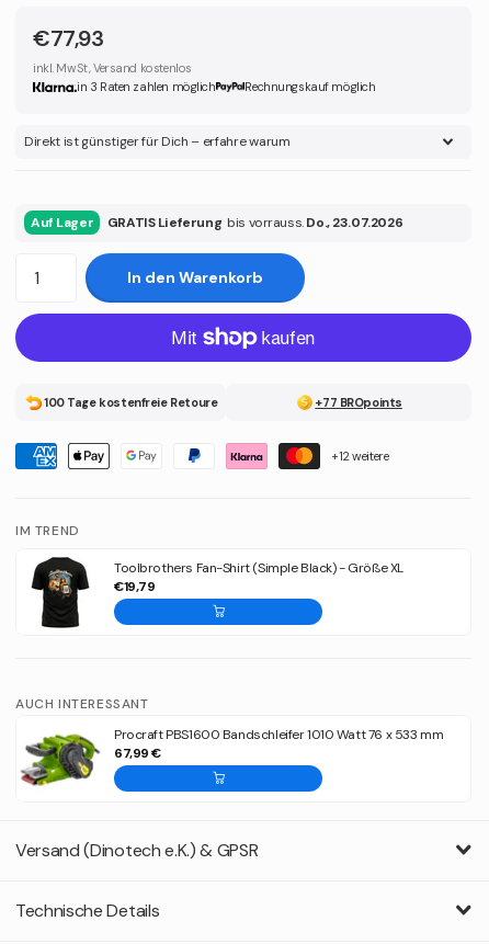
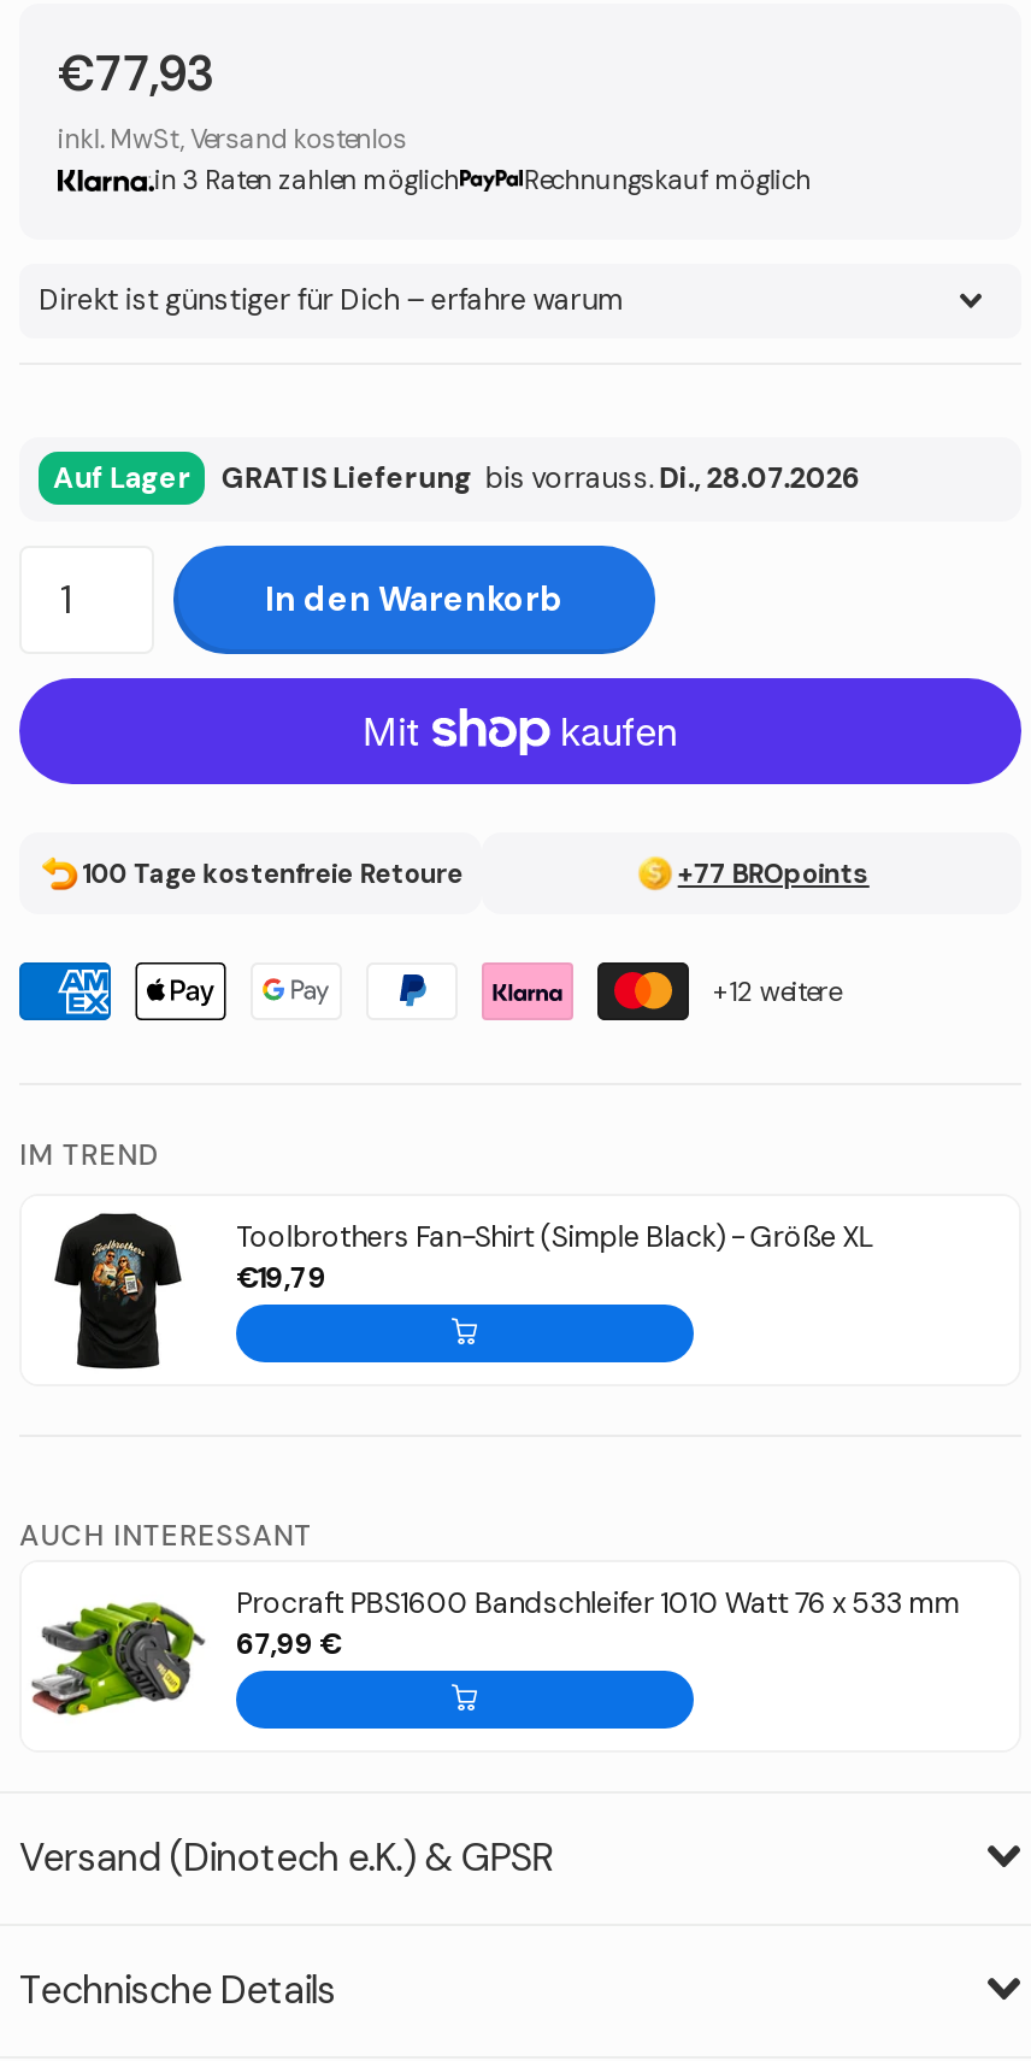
[107,214,402,231] GRATIS Lieferung bis vorrauss. Do., 23.07.2026 -> [221,459,860,497] GRATIS Lieferung bis vorrauss. Di., 28.07.2026

